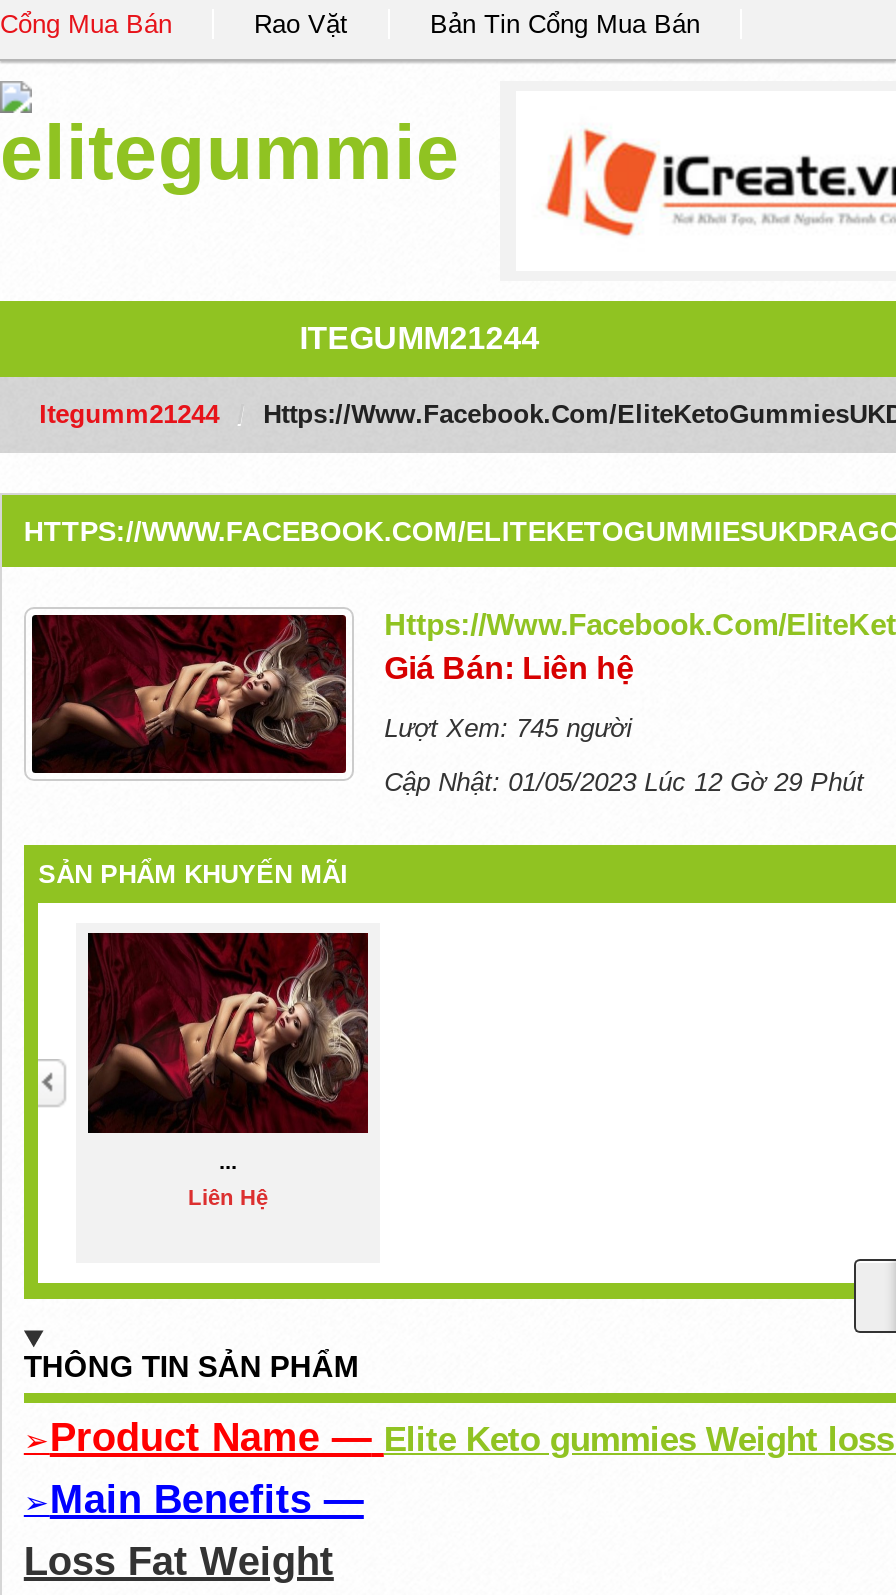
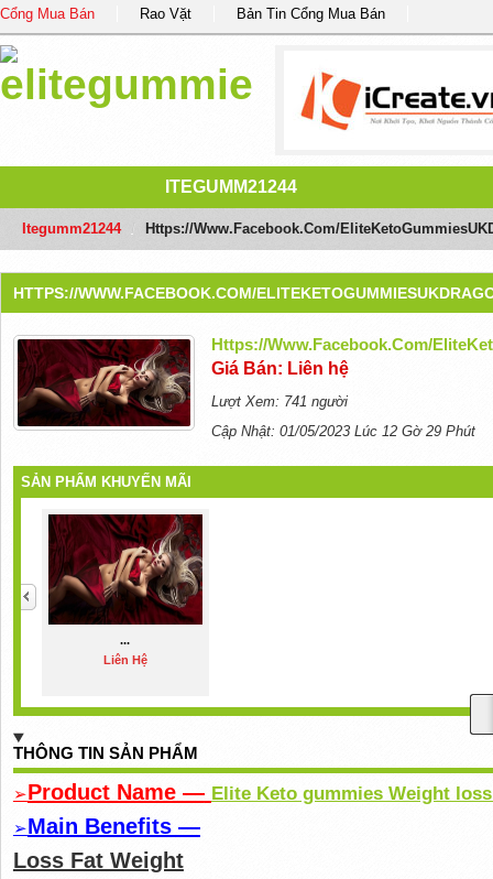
[384,713,632,743] Lượt Xem: 745 người -> [211,393,348,410] Lượt Xem: 741 người

